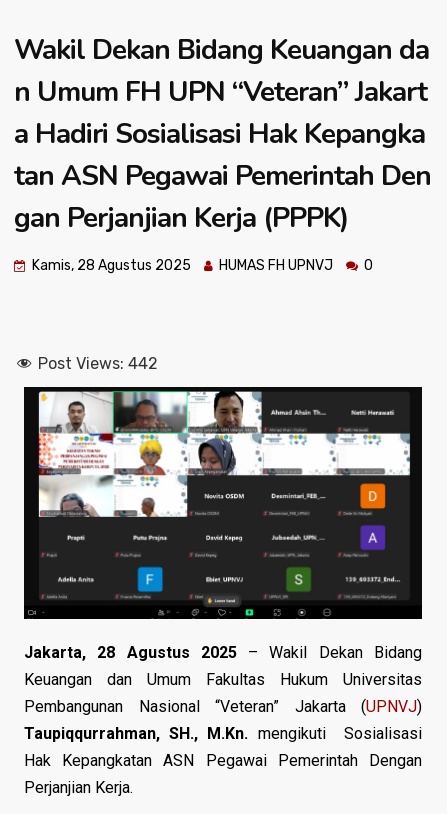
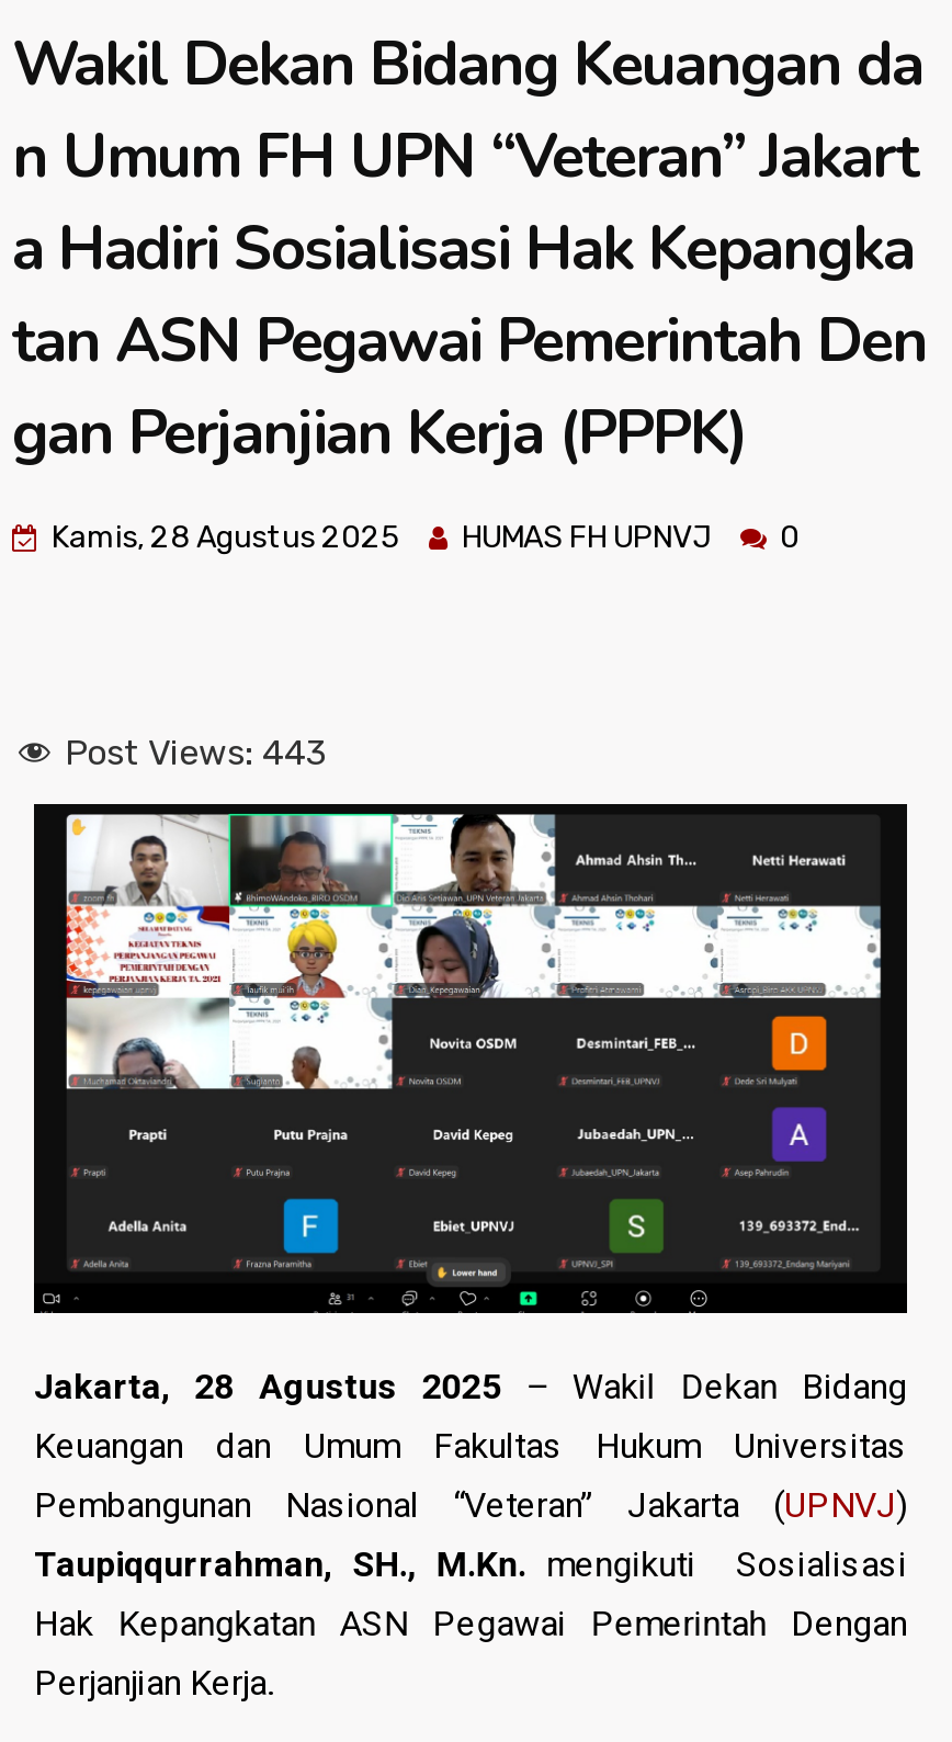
[38,354,158,373] Post Views: 442 -> [65,732,326,773] Post Views: 443

